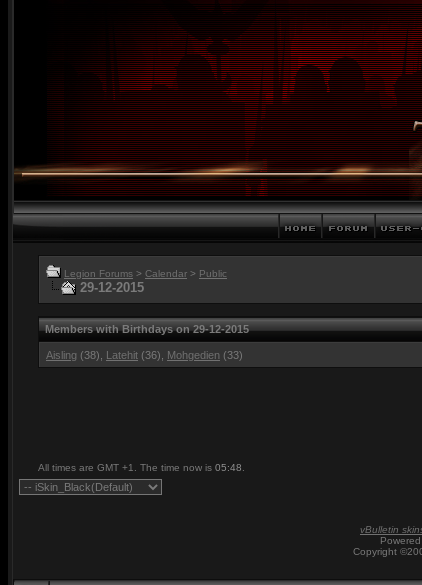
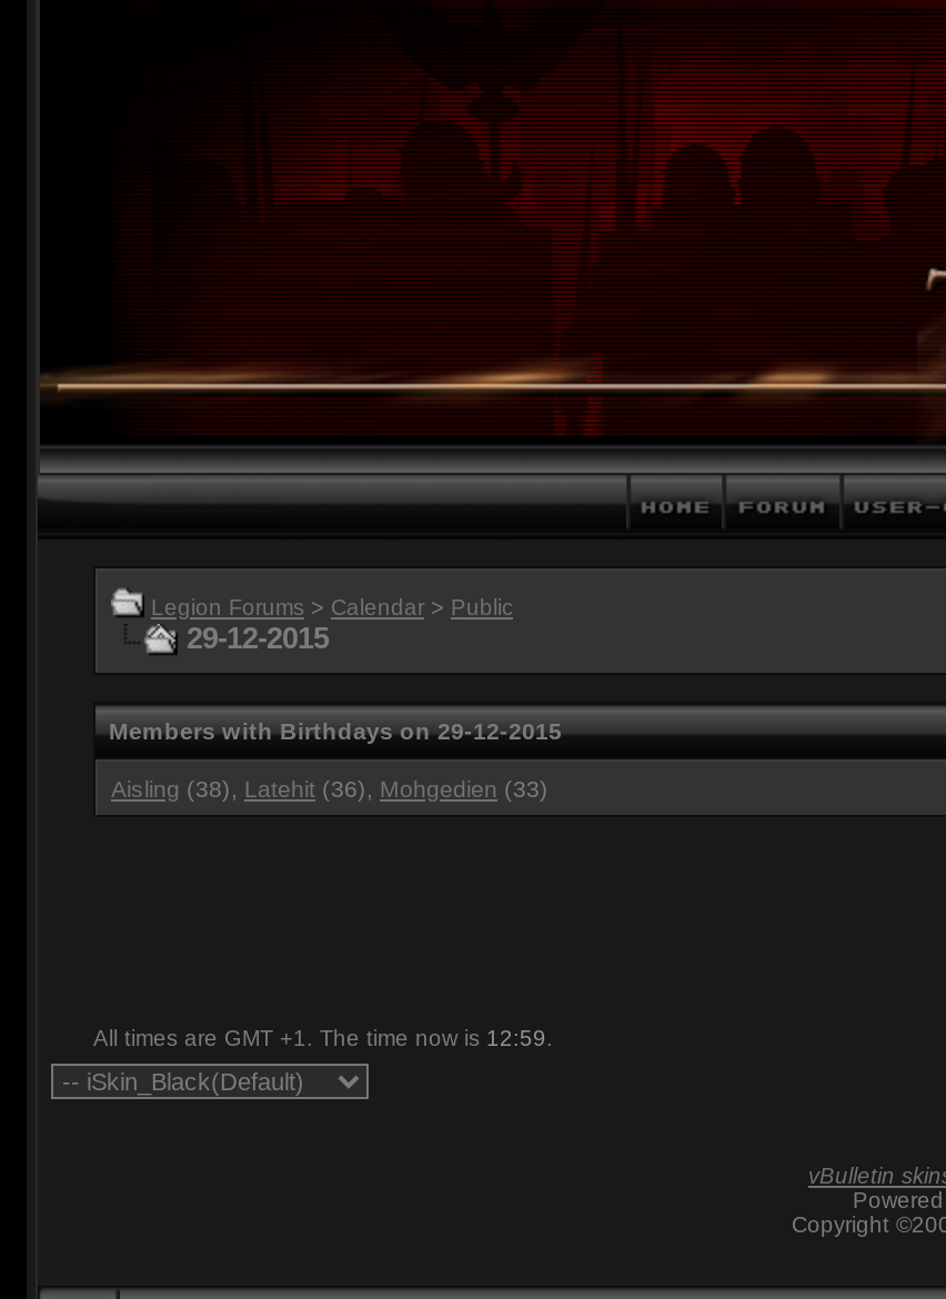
[38,462,245,473] All times are GMT +1. The time now is 05:48. -> [93,1026,553,1050] All times are GMT +1. The time now is 12:59.

